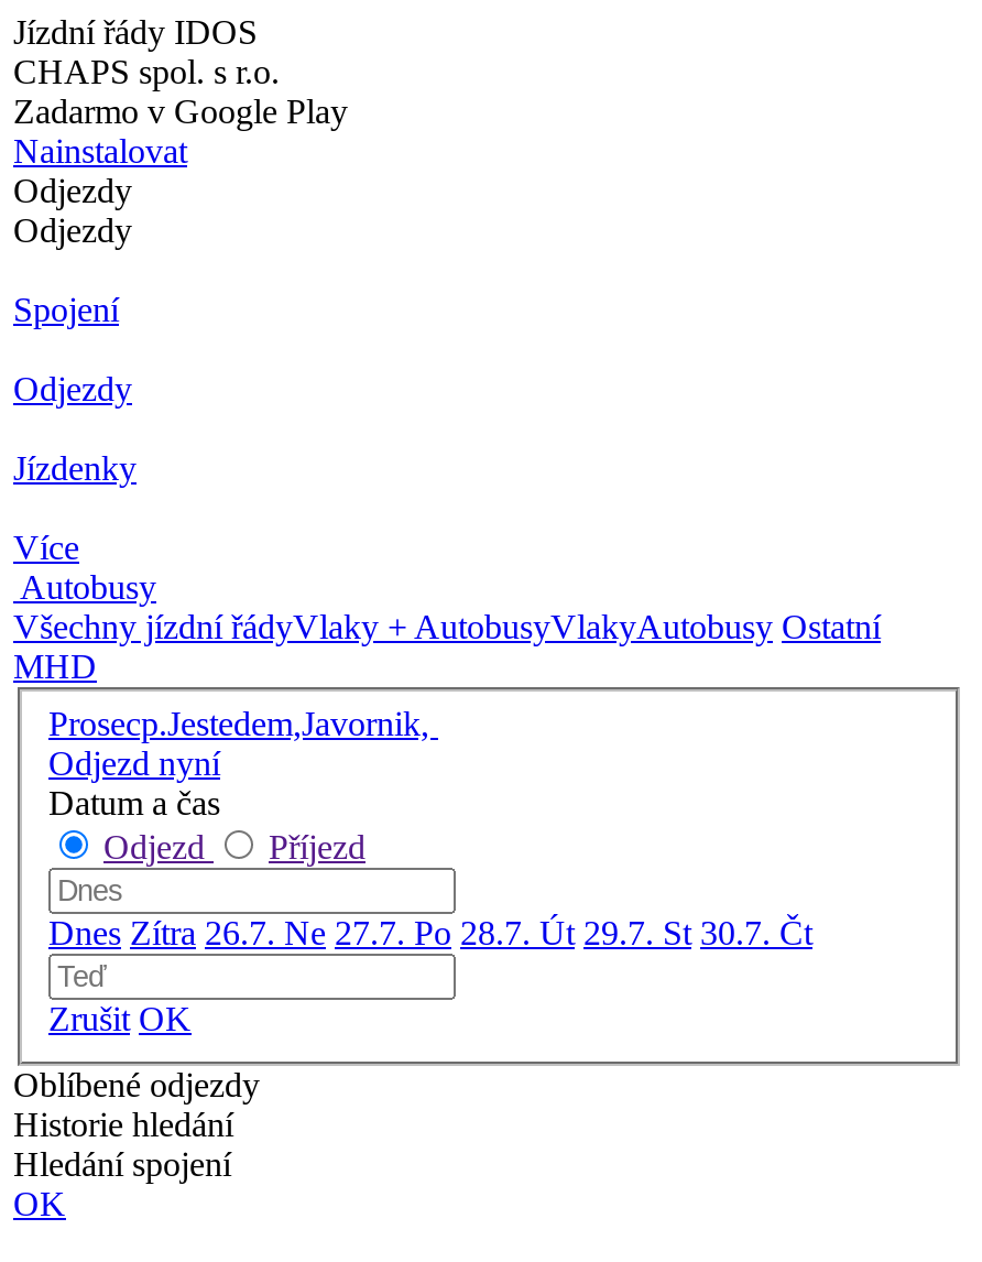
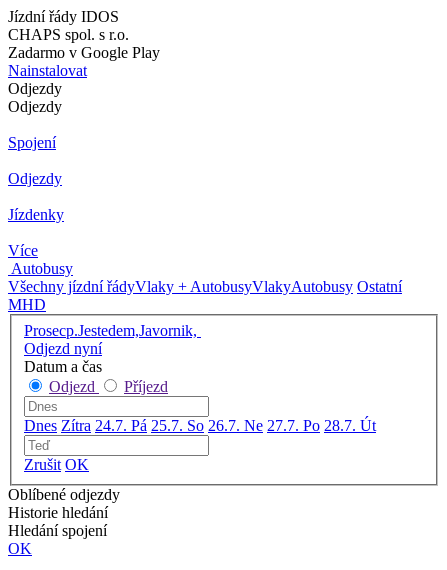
[48,913,812,951] Dnes Zítra 26.7. Ne 27.7. Po 28.7. Út 29.7. St 30.7. Čt -> [24,417,376,434] Dnes Zítra 24.7. Pá 25.7. So 26.7. Ne 27.7. Po 28.7. Út

